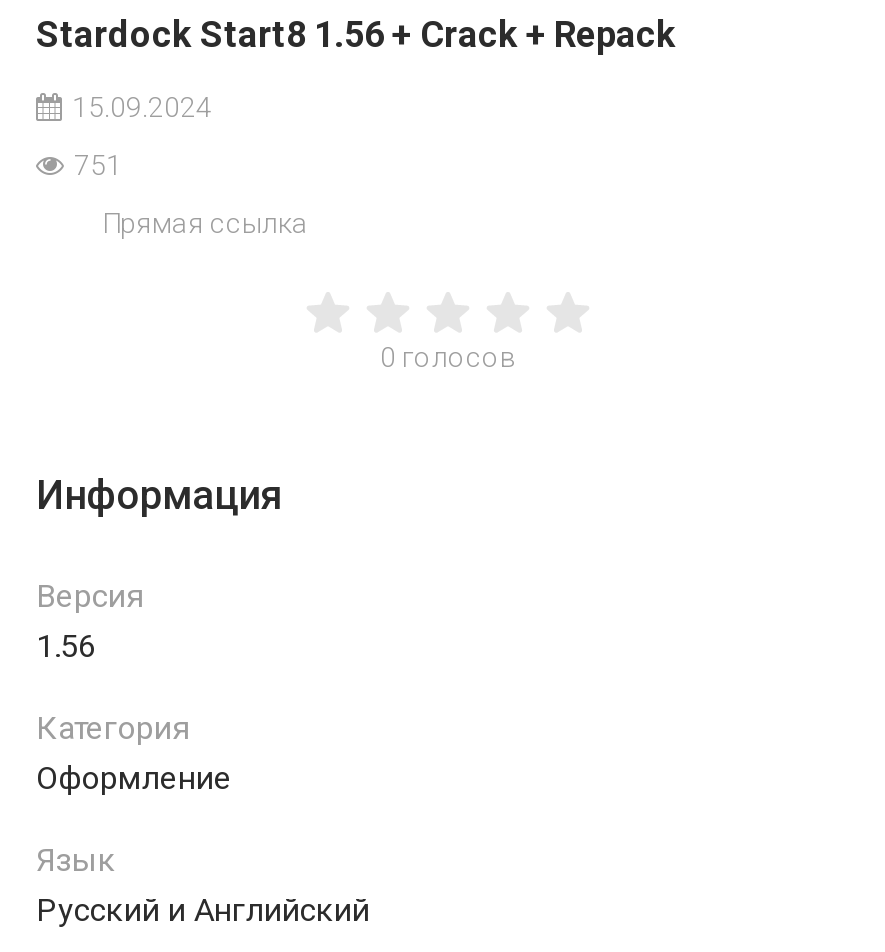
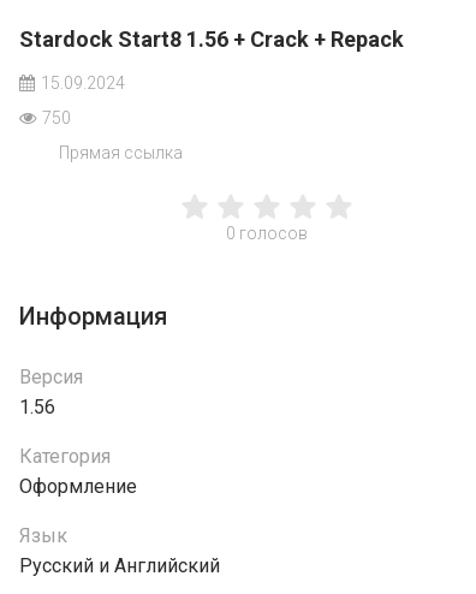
[74,149,122,181] 751 -> [42,108,71,127] 750

